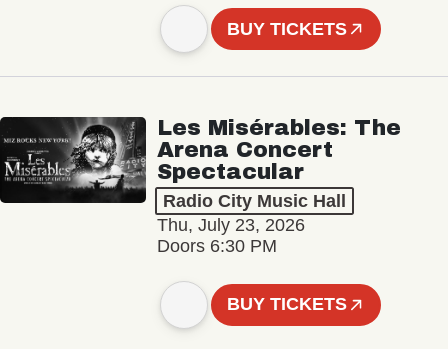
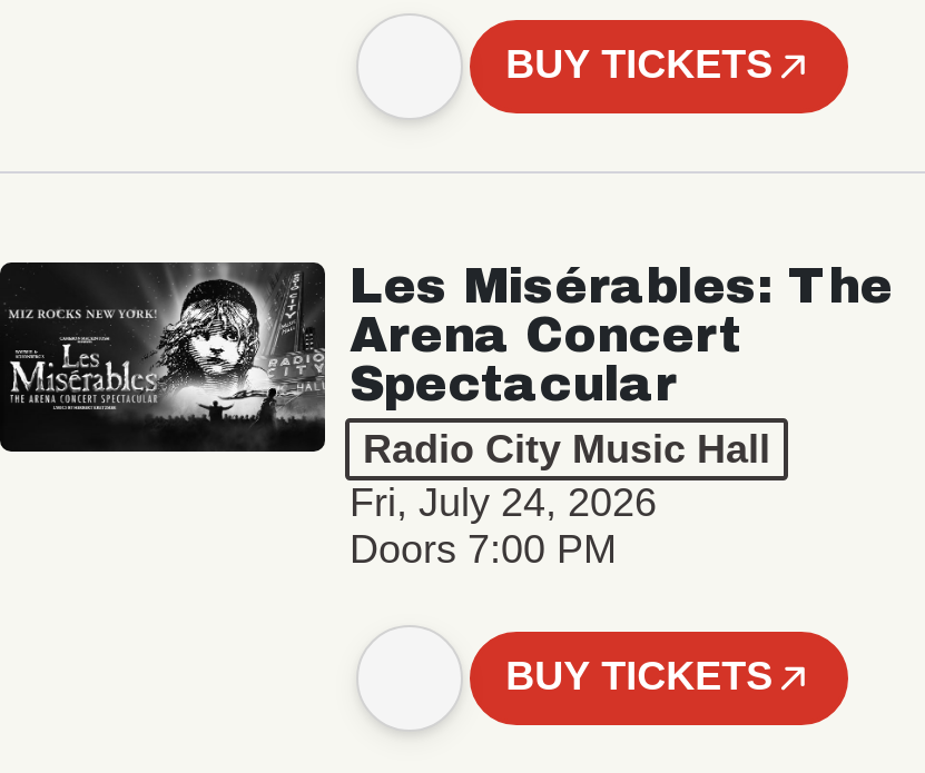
[157,215,305,235] Thu, July 23, 2026 -> [350,479,657,524] Fri, July 24, 2026
[157,236,277,256] Doors 6:30 PM -> [350,526,617,571] Doors 7:00 PM

